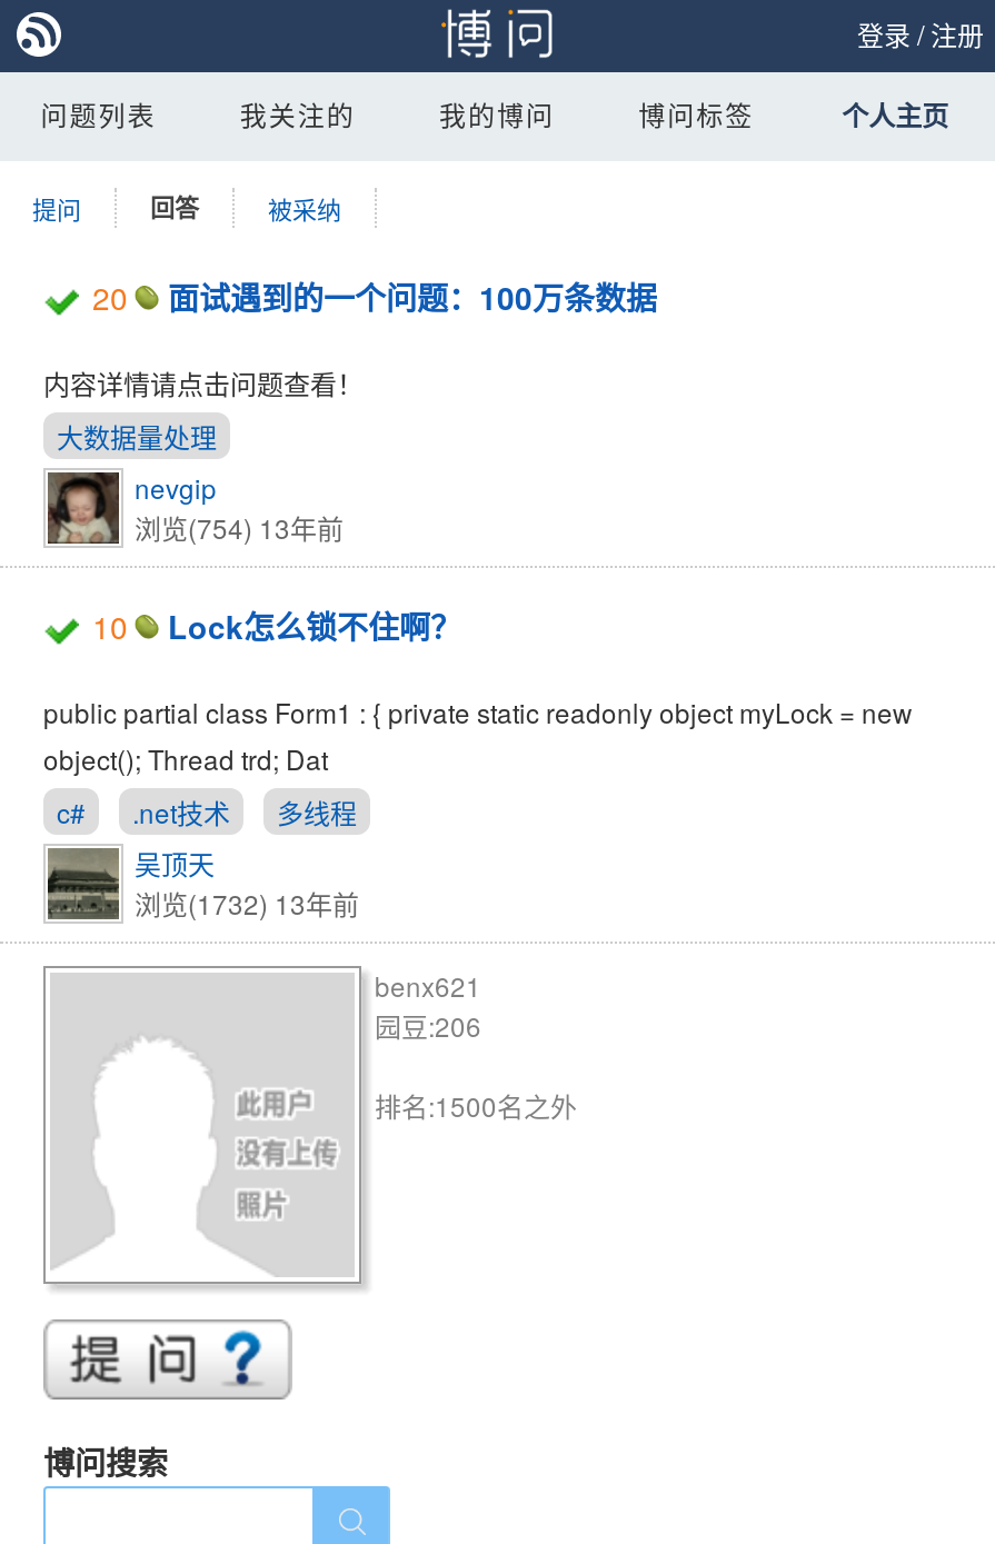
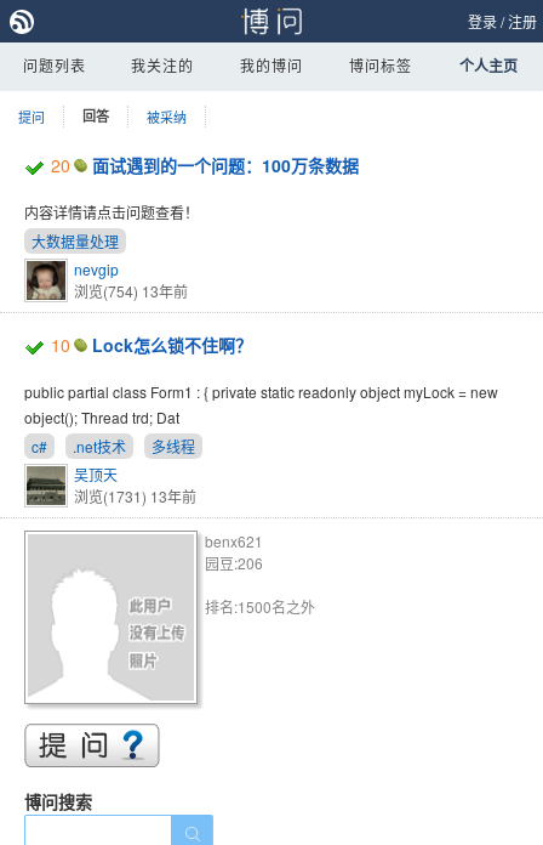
[135,884,359,922] 浏览(1732) 13年前 -> [74,486,196,506] 浏览(1731) 13年前

